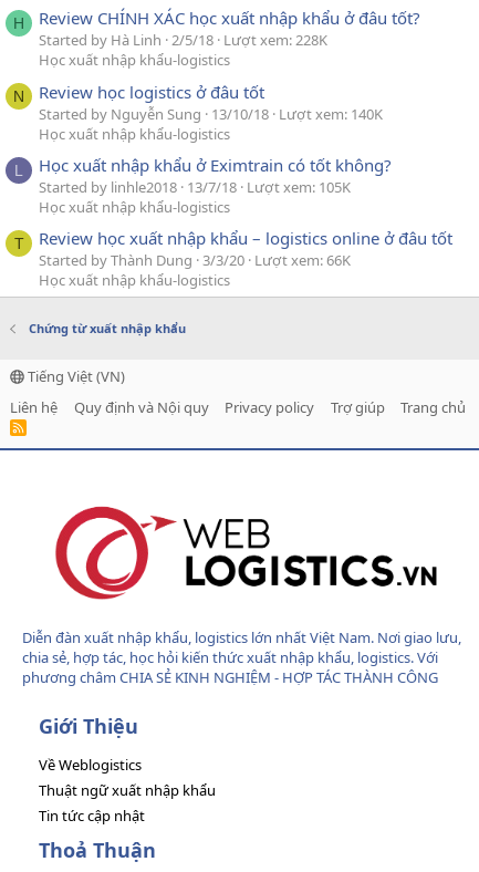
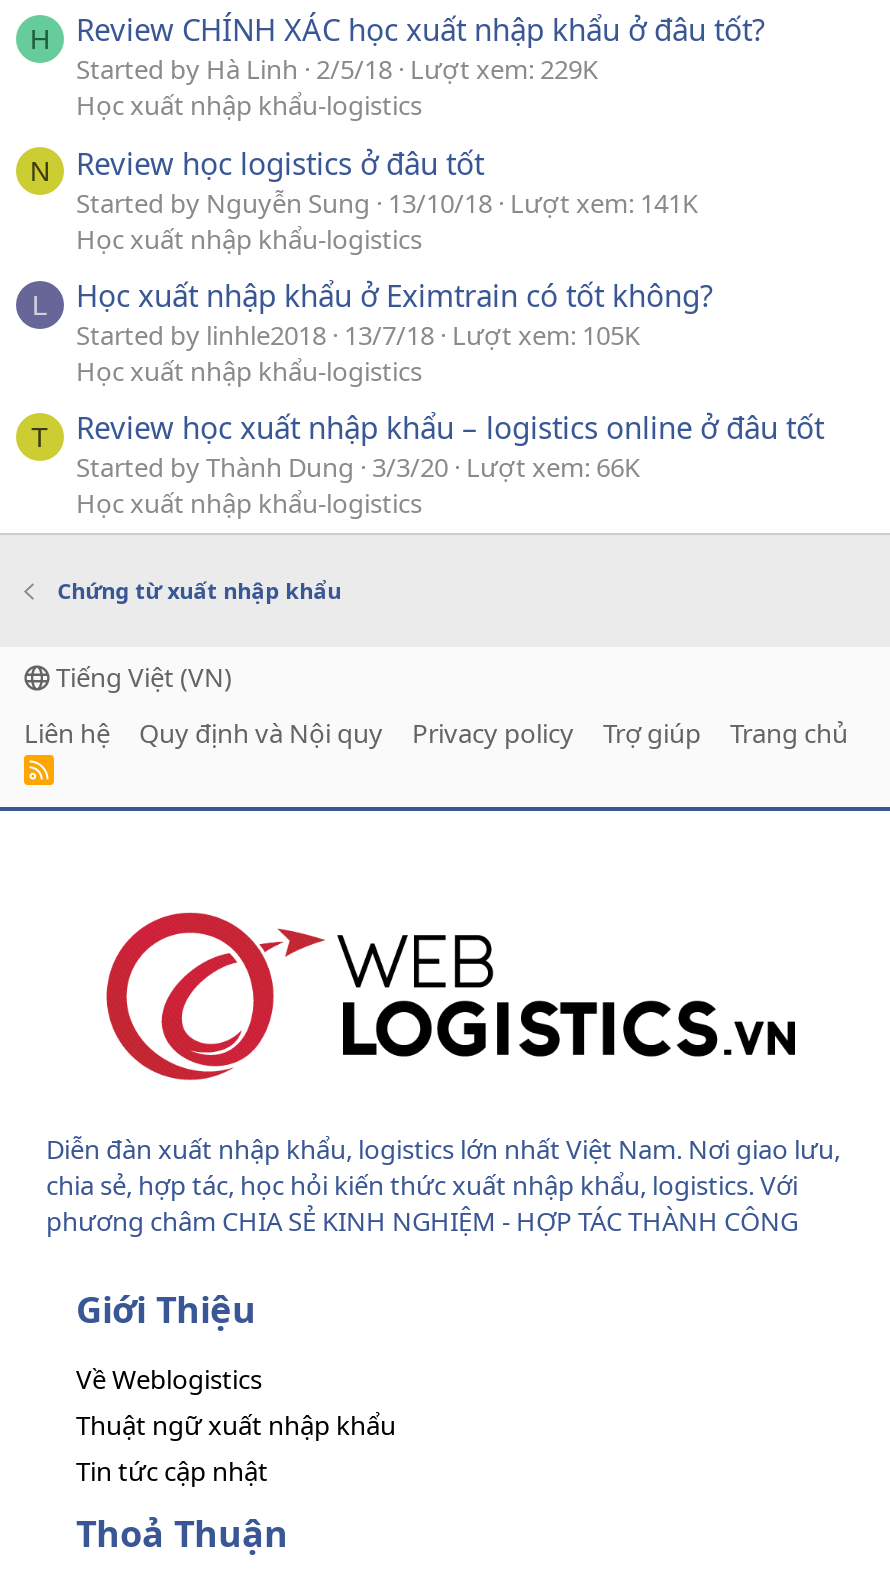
[39,30,327,50] Started by Hà Linh 2/5/18 Lượt xem: 228K -> [76,52,598,88] Started by Hà Linh 2/5/18 Lượt xem: 229K
[39,104,383,123] Started by Nguyễn Sung 13/10/18 Lượt xem: 140K -> [76,184,698,220] Started by Nguyễn Sung 13/10/18 Lượt xem: 141K

